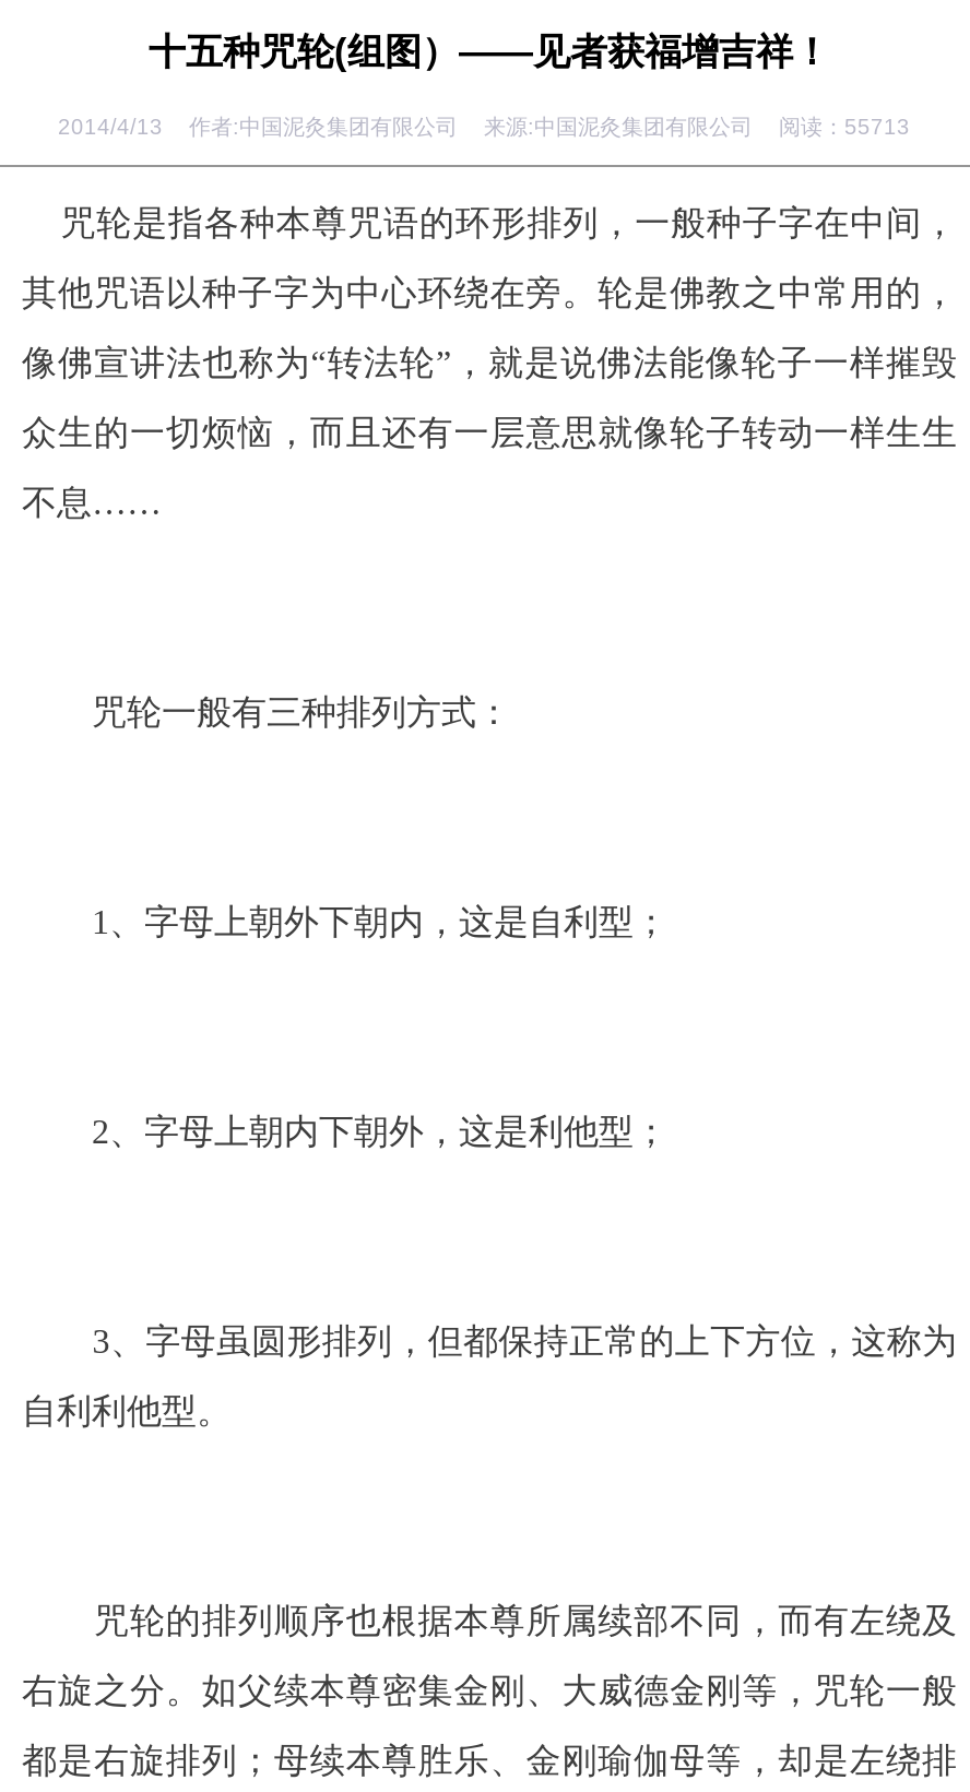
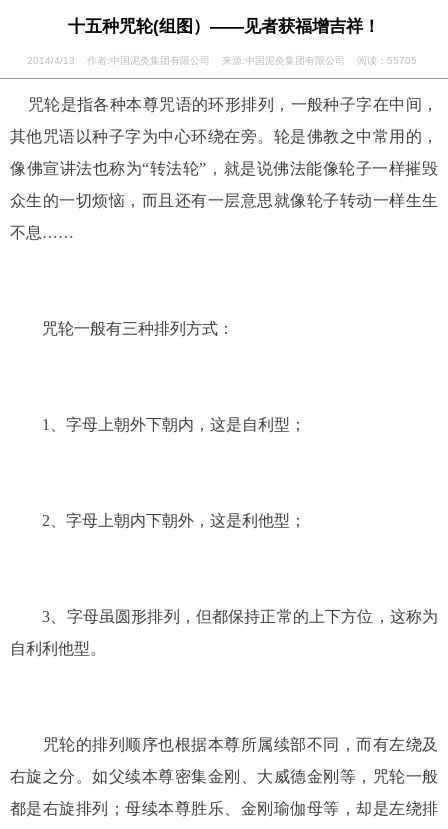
[58,115,910,139] 2014/4/13 作者:中国泥灸集团有限公司 来源:中国泥灸集团有限公司 阅读：55713 -> [26,55,416,66] 2014/4/13 作者:中国泥灸集团有限公司 来源:中国泥灸集团有限公司 阅读：55705

